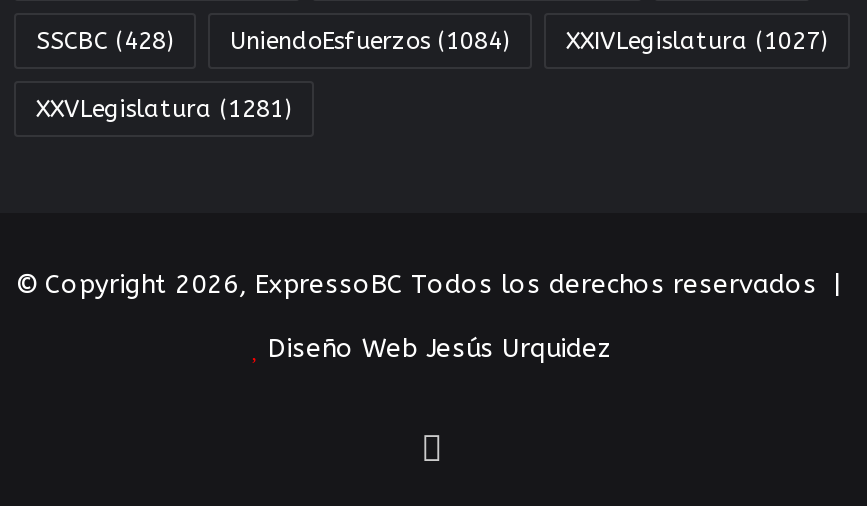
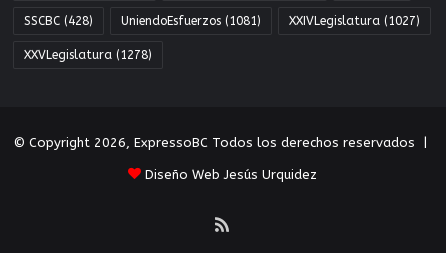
[230,28,510,56] UniendoEsfuerzos (1084) -> [121,14,261,28] UniendoEsfuerzos (1081)
[36,96,292,124] XXVLegislatura (1281) -> [24,48,152,62] XXVLegislatura (1278)

